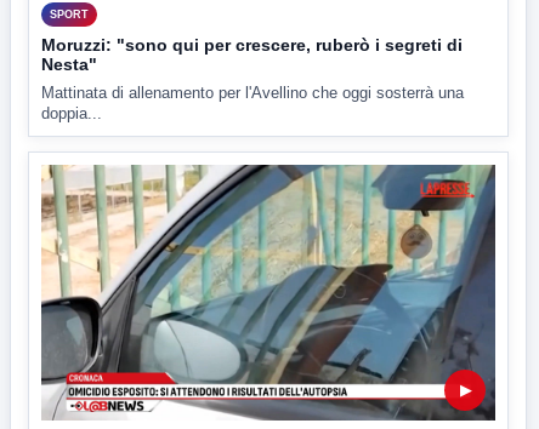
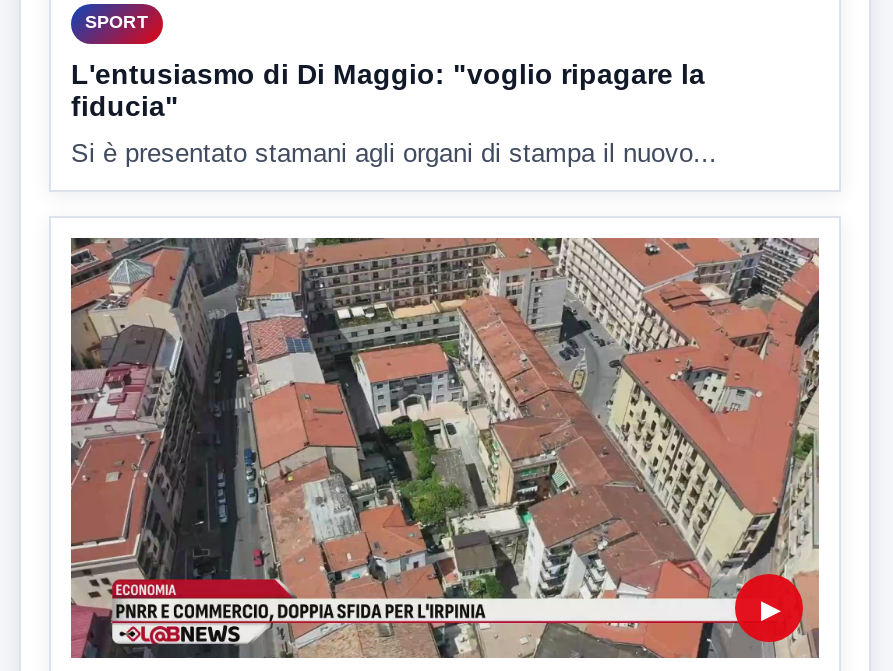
[41,36,463,74] Moruzzi: "sono qui per crescere, ruberò i segreti di | Nesta" -> [71,58,705,122] L'entusiasmo di Di Maggio: "voglio ripagare la | fiducia"
[41,84,464,123] Mattinata di allenamento per l'Avellino che oggi sosterrà una | doppia... -> [71,138,717,168] Si è presentato stamani agli organi di stampa il nuovo...
[41,164,497,422] [image] -> [69,235,821,661] [image]

